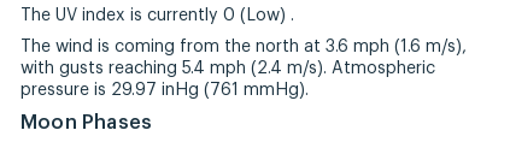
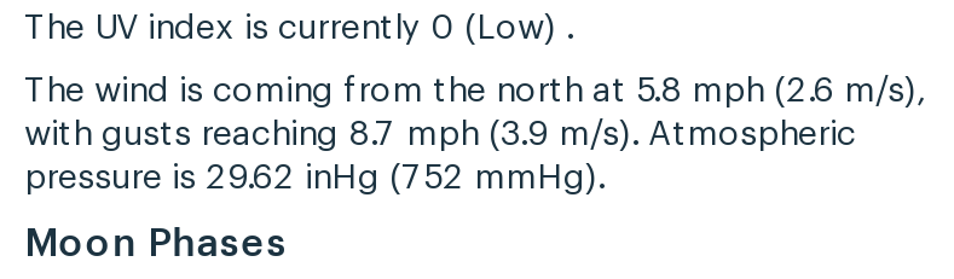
[20,39,467,55] The wind is coming from the north at 3.6 mph (1.6 m/s), -> [24,75,926,109] The wind is coming from the north at 5.8 mph (2.6 m/s),
[20,60,435,77] with gusts reaching 5.4 mph (2.4 m/s). Atmospheric -> [24,118,856,152] with gusts reaching 8.7 mph (3.9 m/s). Atmospheric
[20,82,309,99] pressure is 29.97 inHg (761 mmHg). -> [24,162,605,196] pressure is 29.62 inHg (752 mmHg).

